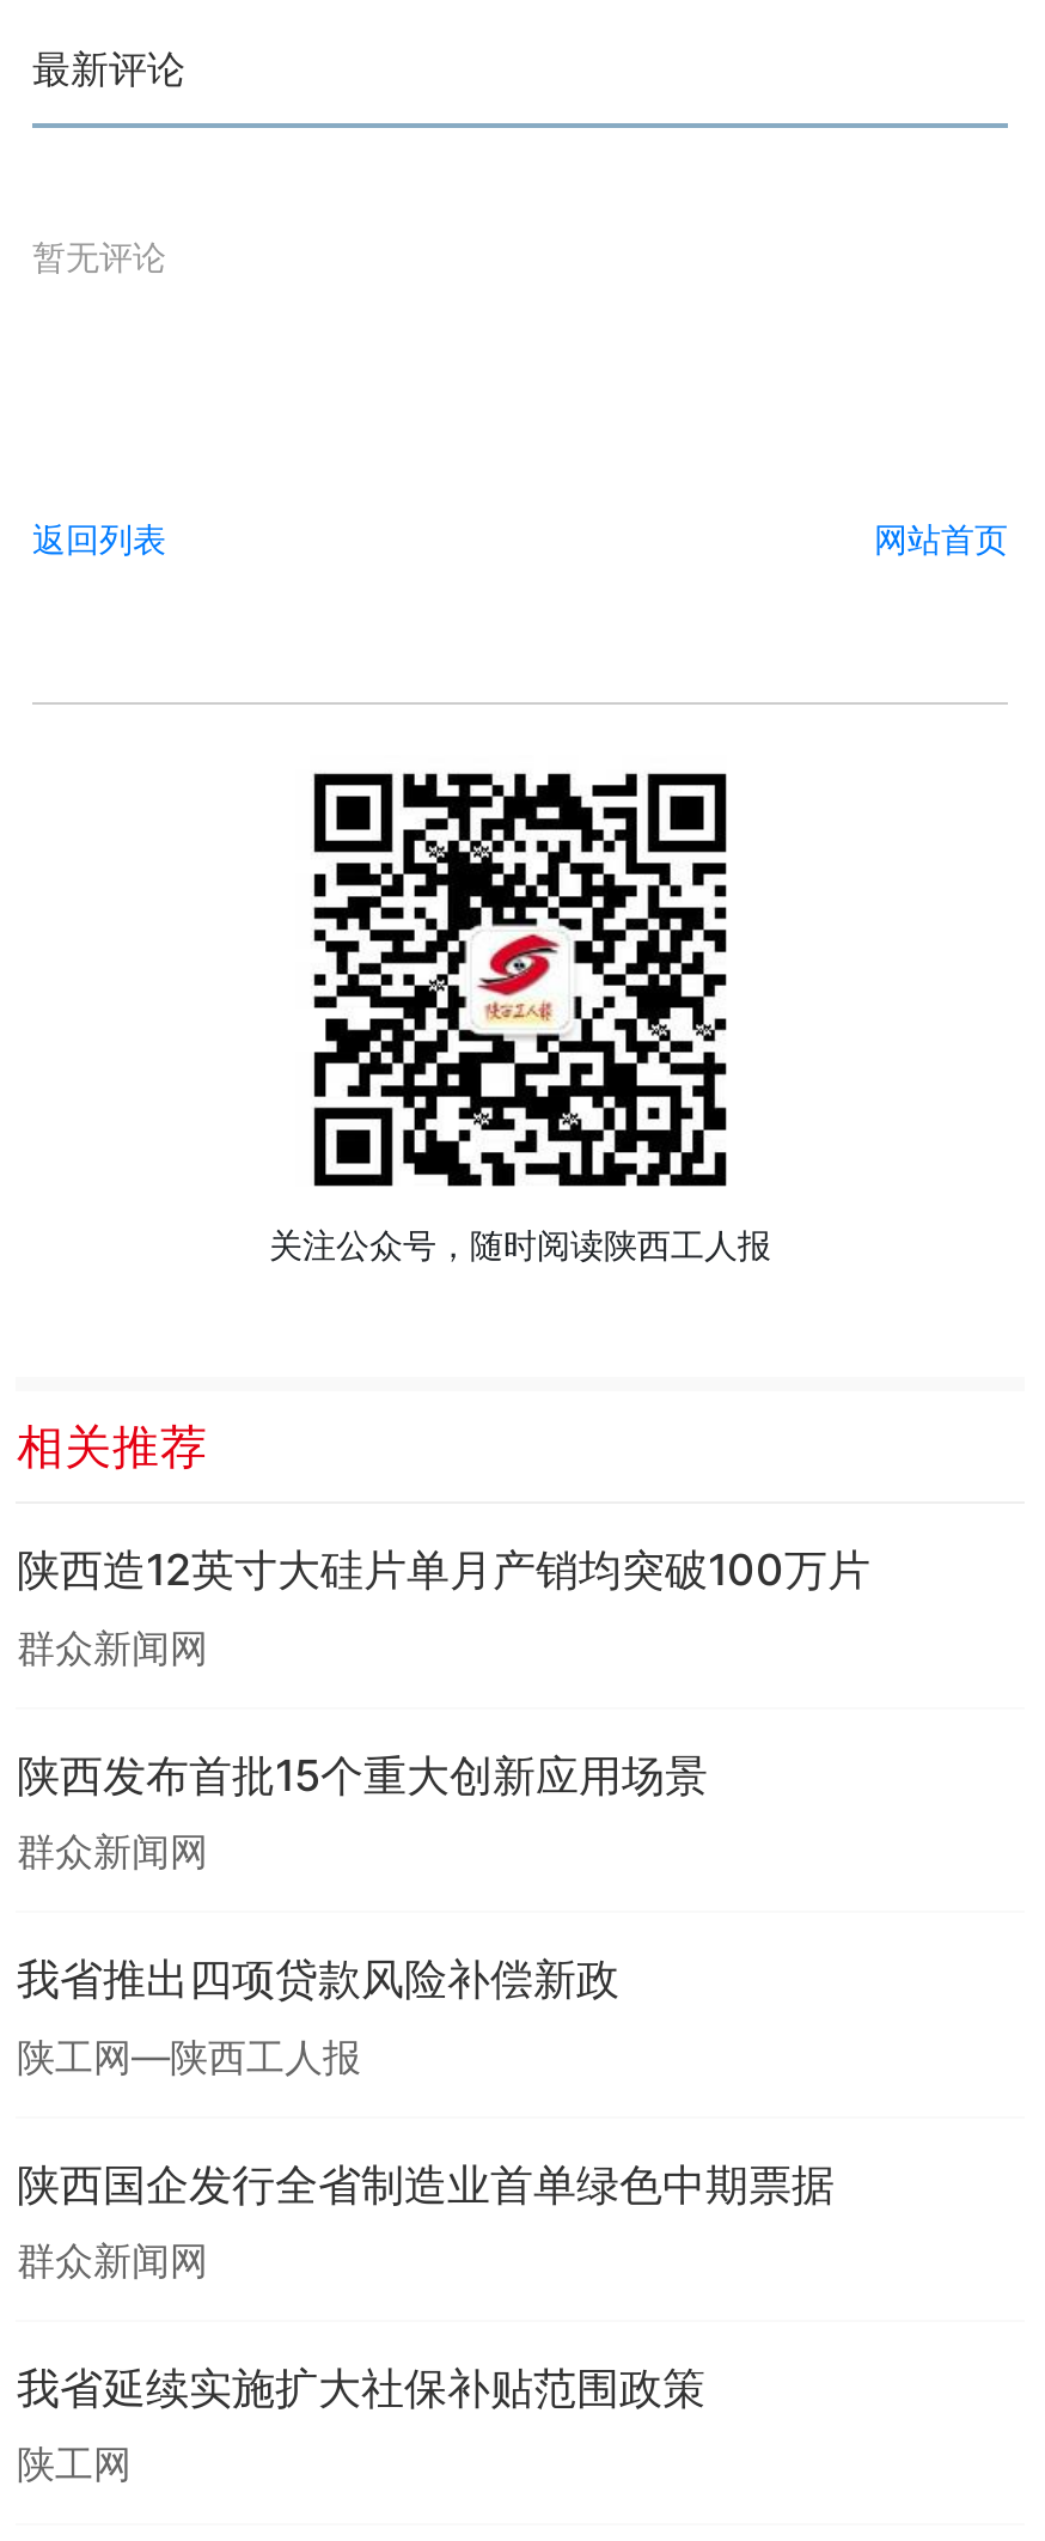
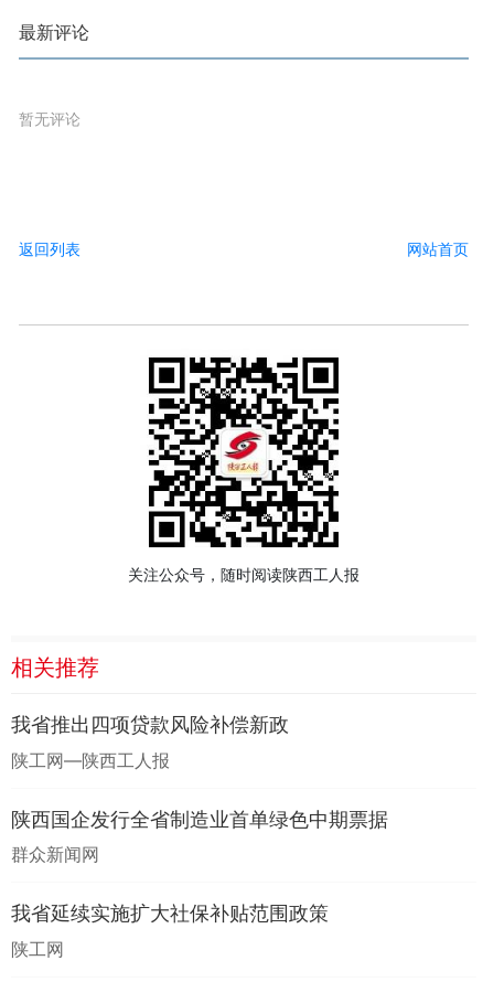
[16,1545,870,1875] 陕西造12英寸大硅片单月产销均突破100万片 | 群众新闻网 | 陕西发布首批15个重大创新应用场景 | 群众新闻网 -> none

